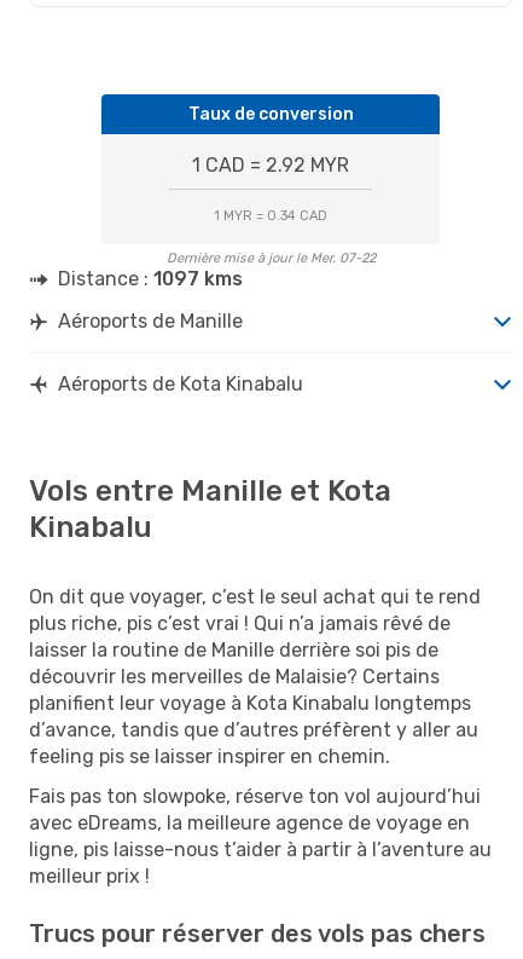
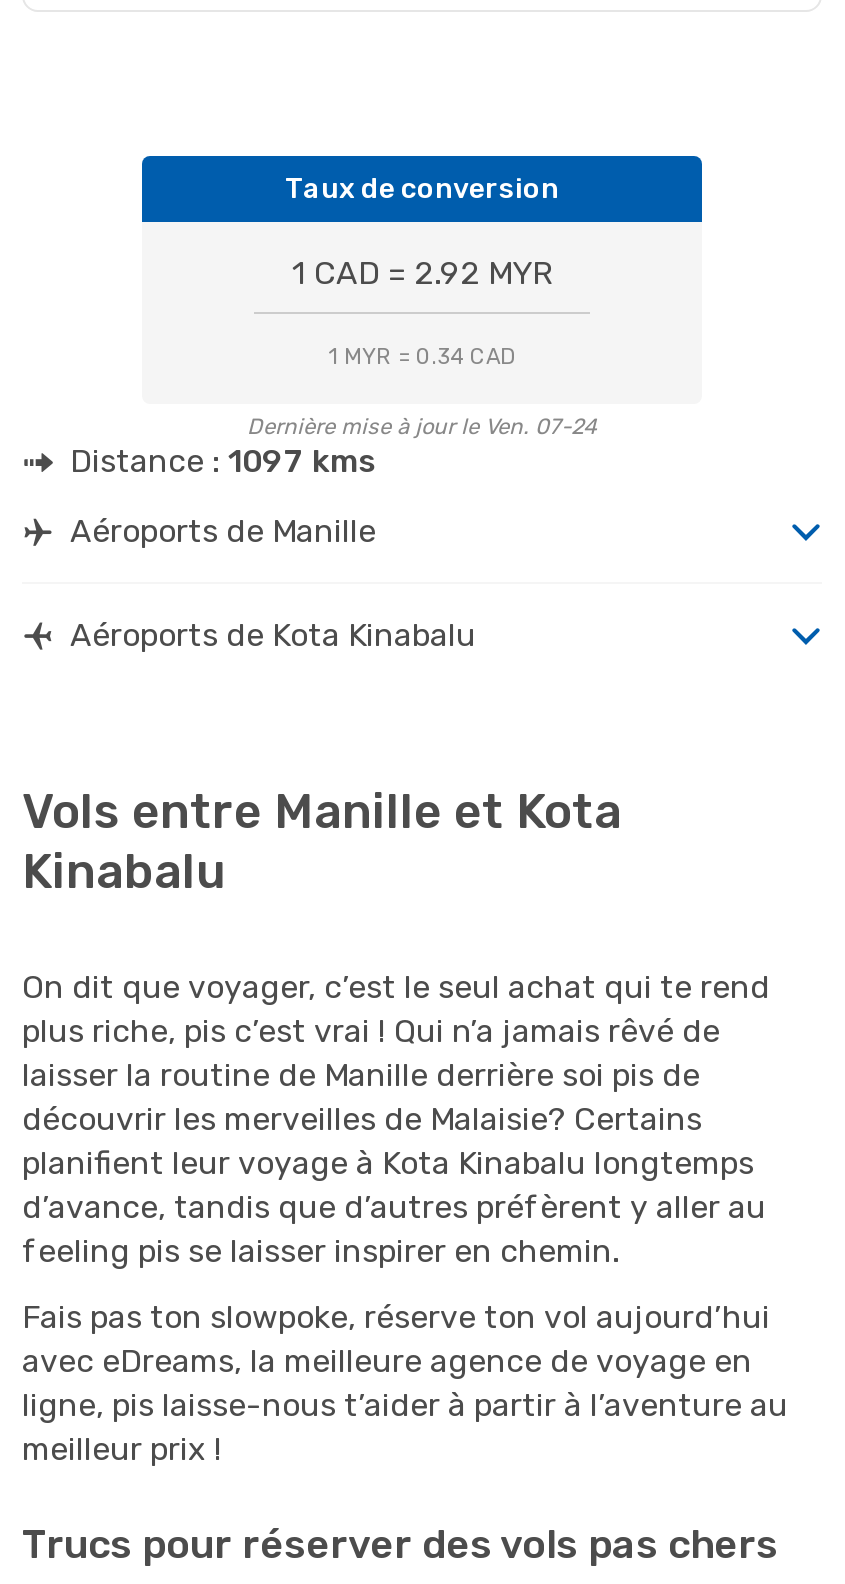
[166,250,375,266] Dernière mise à jour le Mer. 07-22 -> [247,414,597,440] Dernière mise à jour le Ven. 07-24

